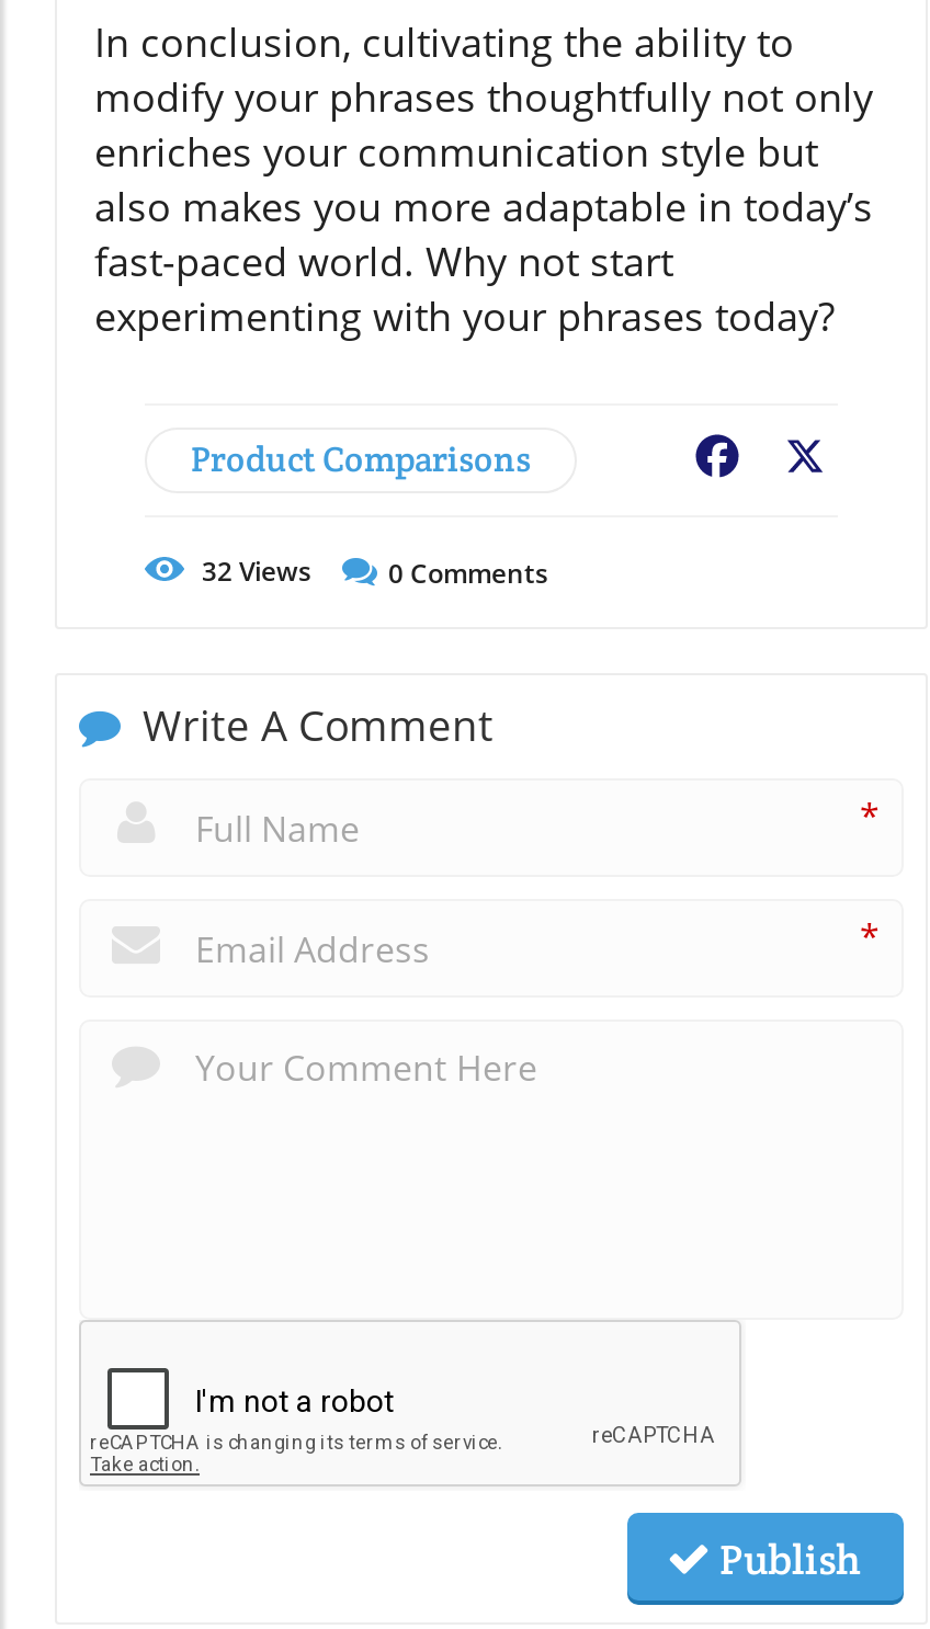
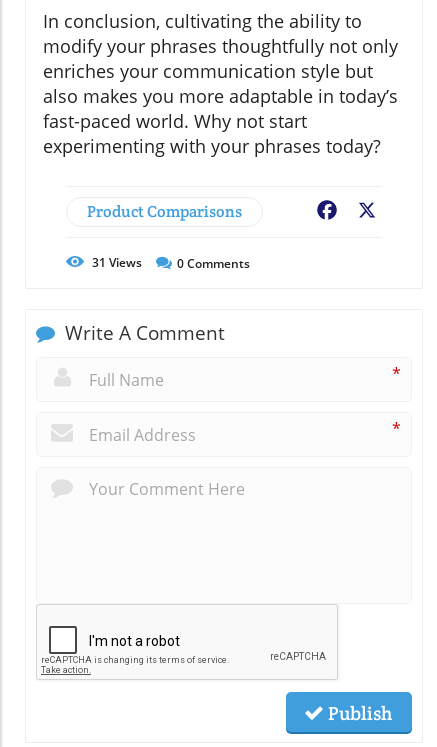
[202,552,311,589] 32 Views -> [92,254,142,271] 31 Views

